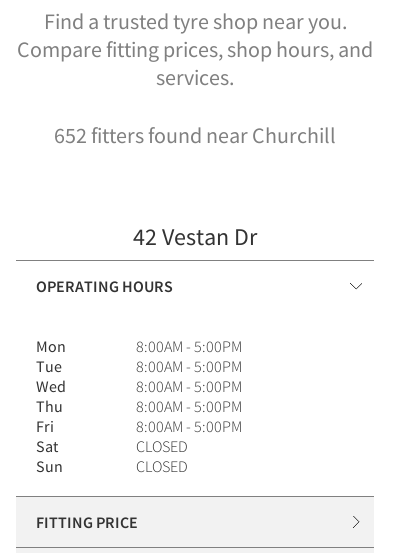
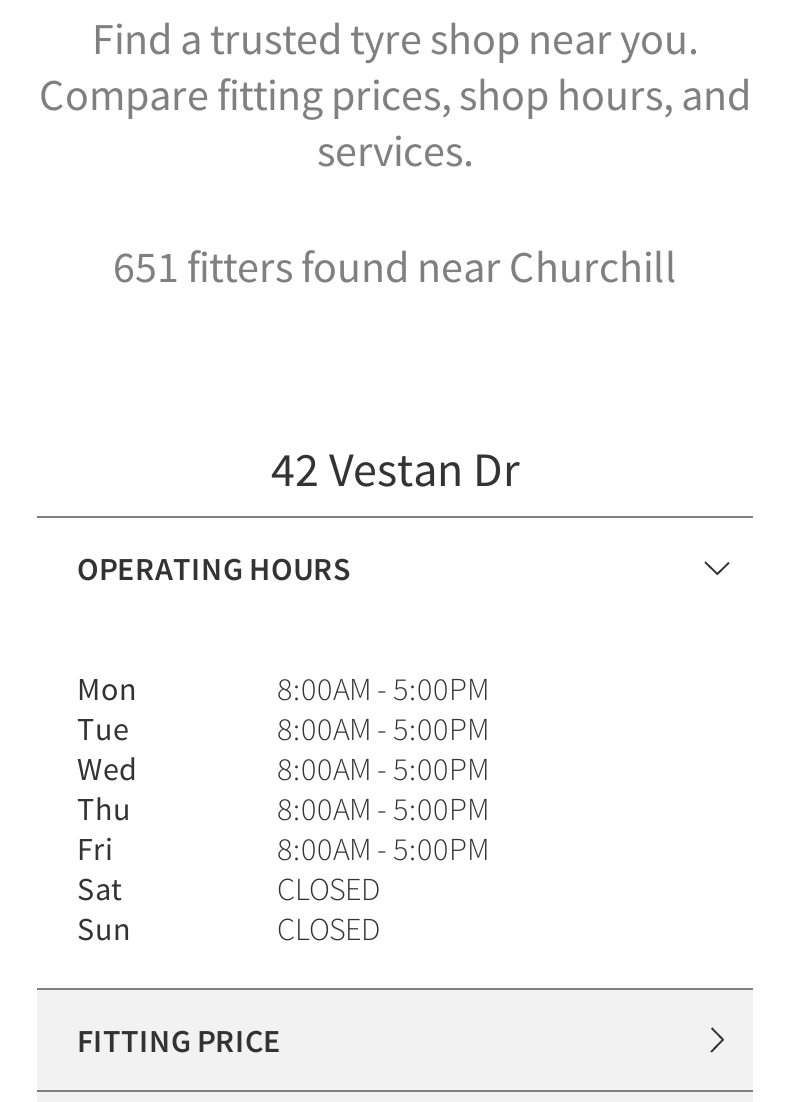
[54,121,336,149] 652 fitters found near Churchill -> [113,238,677,294] 651 fitters found near Churchill

